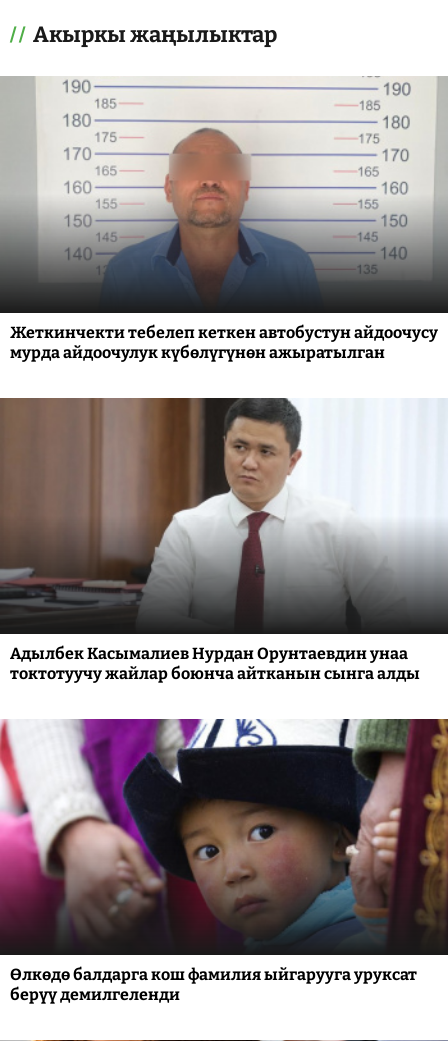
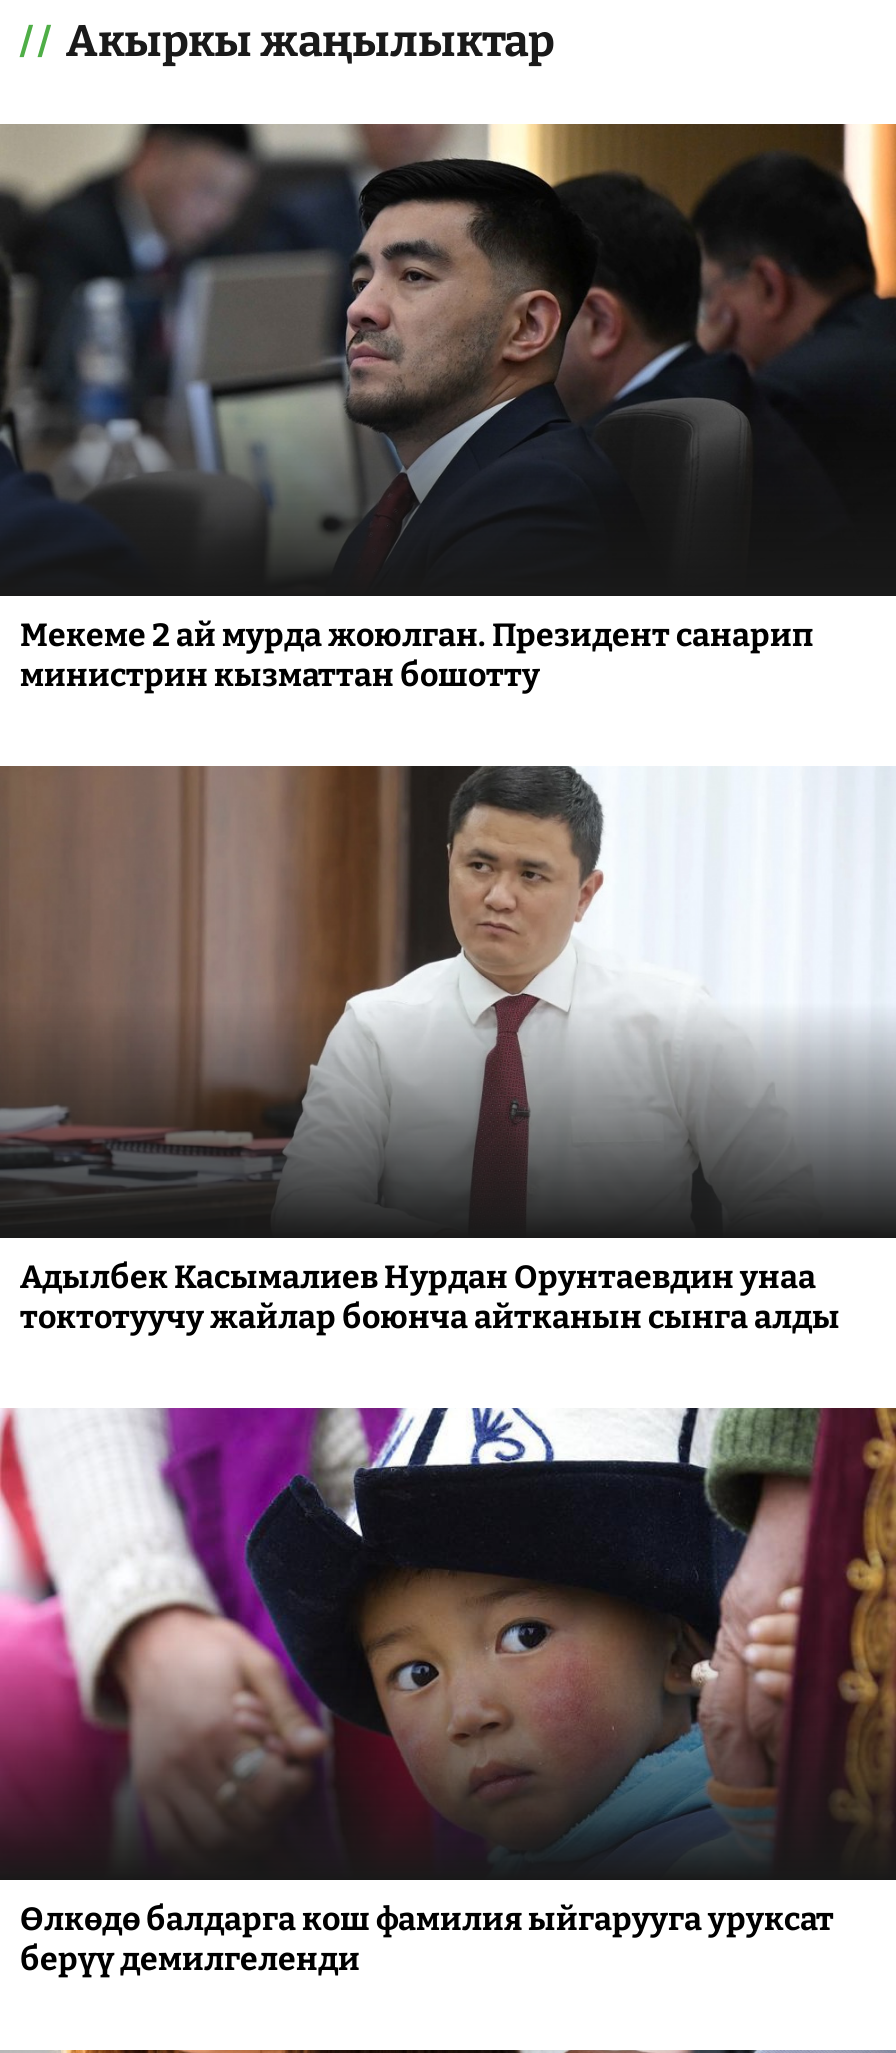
[3,76,445,361] [image] | Жеткинчекти тебелеп кеткен автобустун айдоочусу | мурда айдоочулук күбөлүгүнөн ажыратылган -> [6,121,890,694] [image] | Мекеме 2 ай мурда жоюлган. Президент санарип | министрин кызматтан бошотту

